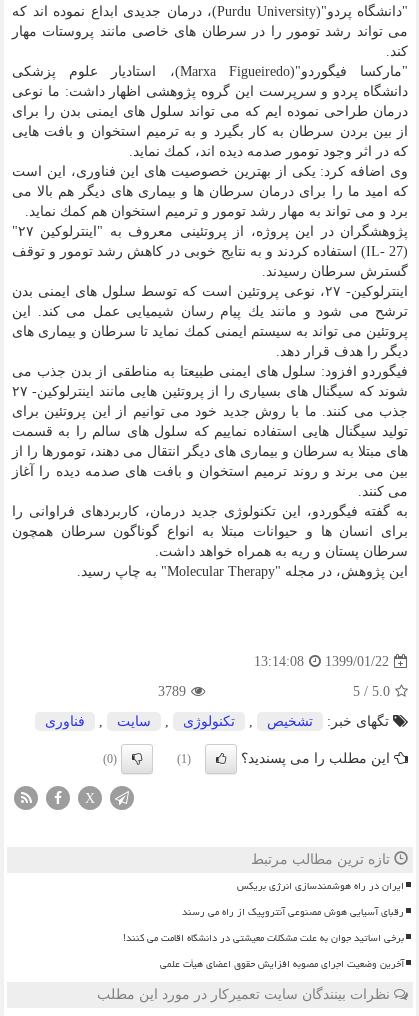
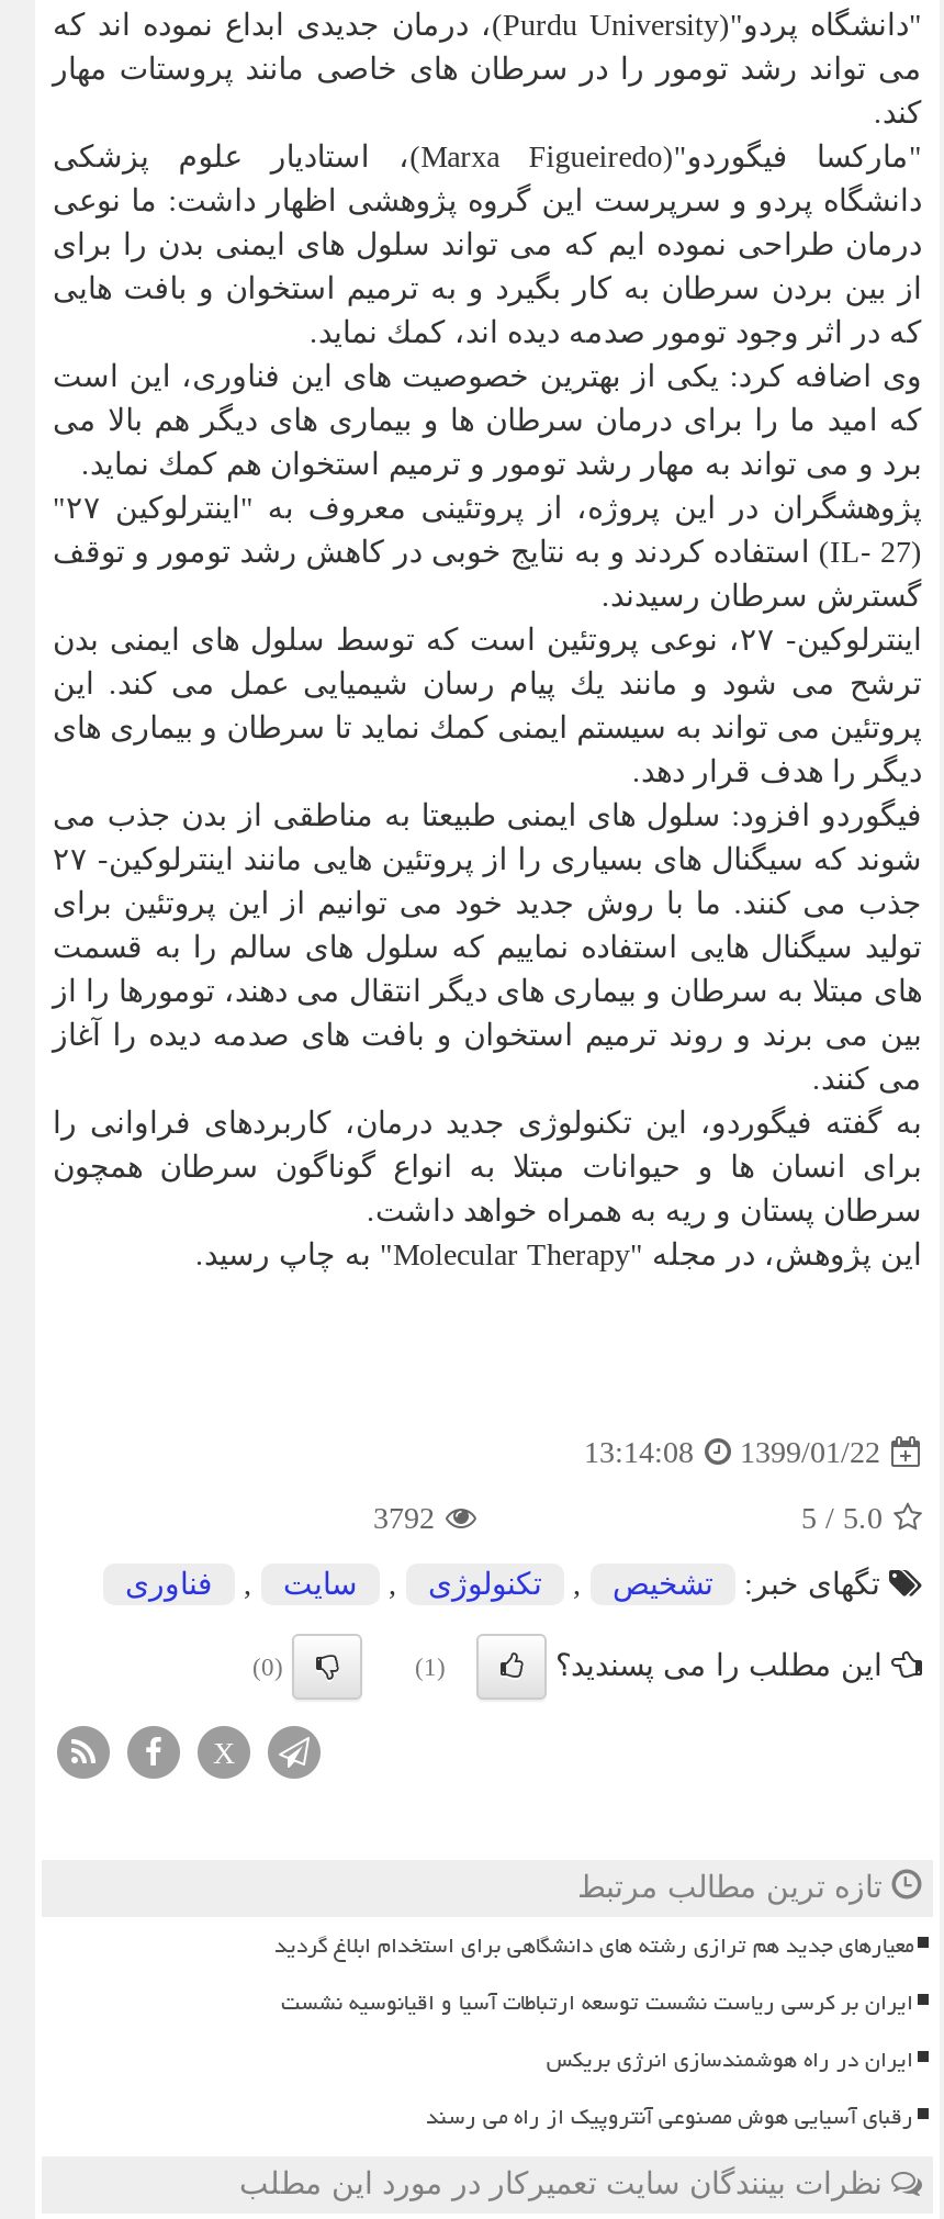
[158,684,186,699] 3789 -> [373,1503,435,1536] 3792
none -> [274,1925,913,2026] معیارهای جدید هم ترازی رشته های دانشگاهی برای استخدام ابلاغ گردید | ایران بر کرسی ریاست نشست توسعه ارتباطات آسیا و اقیانوسیه نشست
moved [182,876,404,922] -> [426,2039,913,2140]: ایران در راه هوشمندسازی انرژی بریکس | رقبای آسیایی هوش مصنوعی آنتروپیک از راه می رسند
[123,928,404,974] برخی اساتید جوان به علت مشکلات معیشتی در دانشگاه اقامت می کنند! | آخرین وضعیت اجرای مصوبه افزایش حقوق اعضای هیأت علمی -> none

